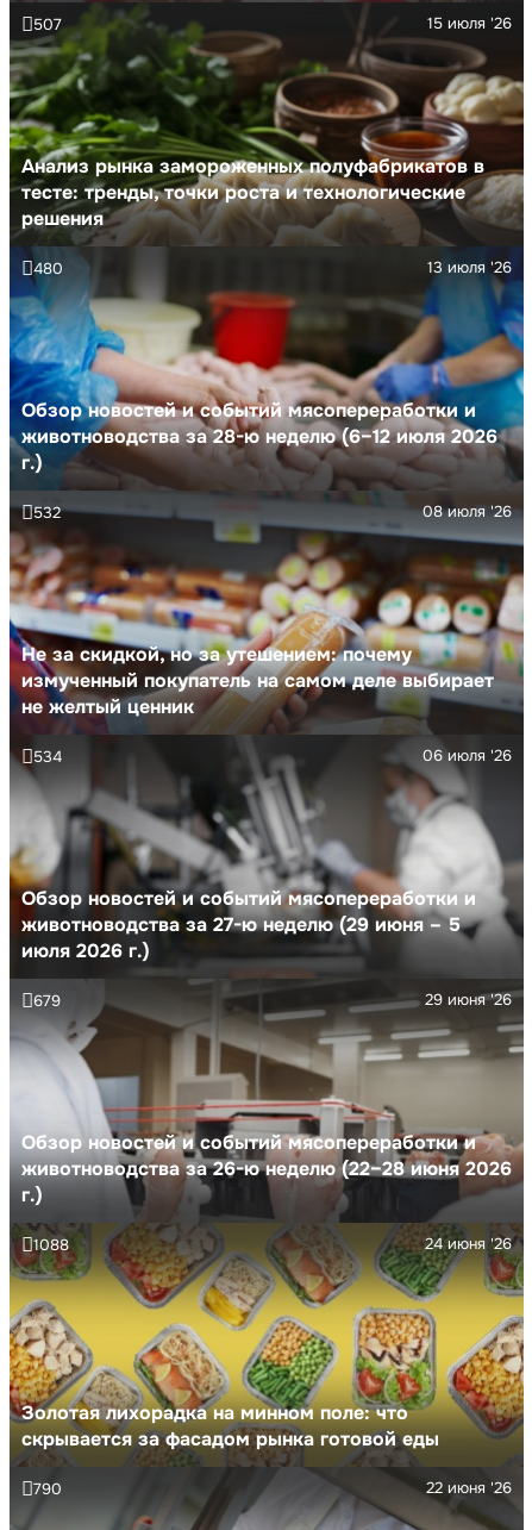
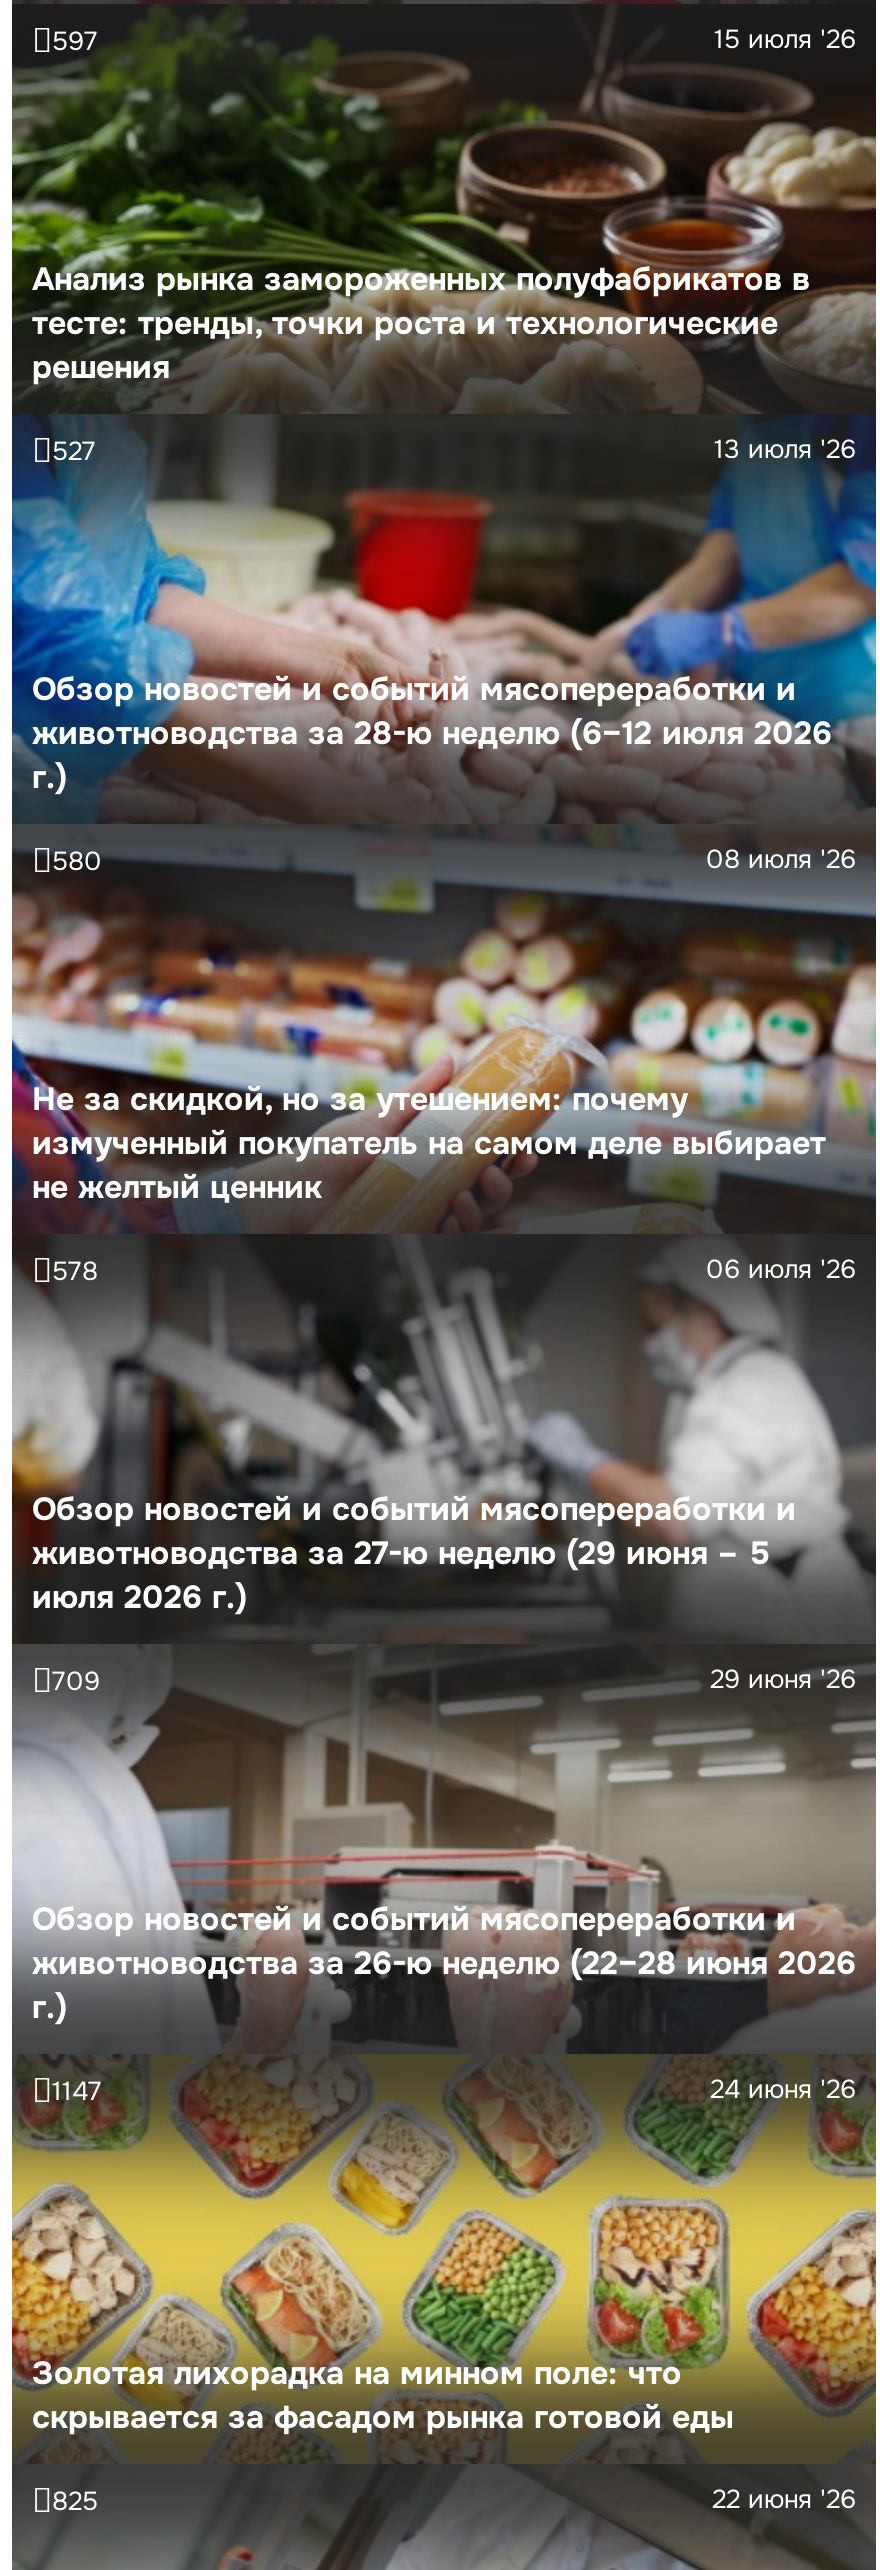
[33,14,62,34] 507 -> [52,24,98,58] 597
[33,258,63,278] 480 -> [52,434,96,468] 527
[33,502,61,523] 532 -> [52,844,102,878] 580
[33,746,62,767] 534 -> [52,1254,98,1288] 578
[33,991,61,1011] 679 -> [52,1664,100,1698] 709
[33,1235,69,1255] 1088 -> [52,2074,102,2108] 1147
[33,1479,62,1499] 790 -> [52,2484,98,2518] 825

